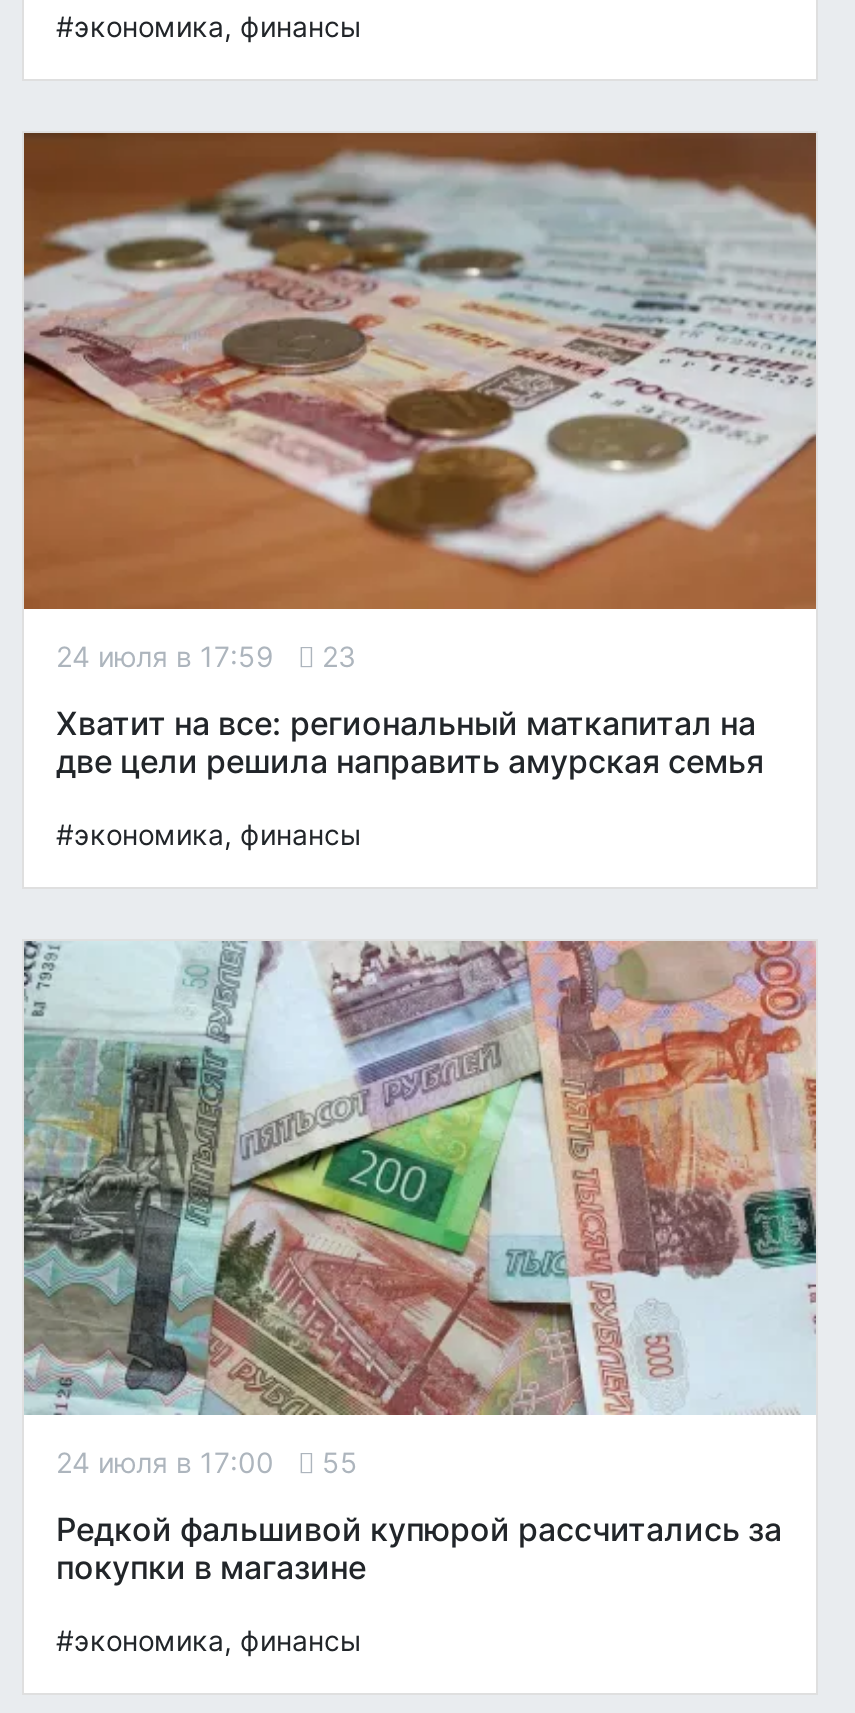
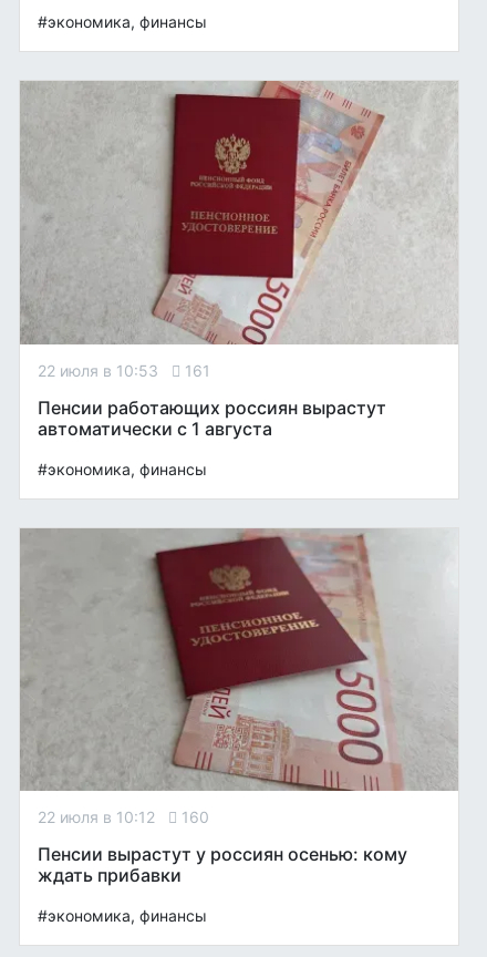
[22,131,818,673] [image] | 24 июля в 17:59 | 23 -> [20,81,458,380] [image] | 22 июля в 10:53 | 161
[56,703,764,781] Хватит на все: региональный маткапитал на | две цели решила направить амурская семья -> [38,396,386,440] Пенсии работающих россиян вырастут | автоматически с 1 августа
[24,939,818,1480] [image] | 24 июля в 17:00 | 55 -> [20,528,458,827] [image] | 22 июля в 10:12 | 160
[56,1510,782,1588] Редкой фальшивой купюрой рассчитались за | покупки в магазине -> [38,843,407,887] Пенсии вырастут у россиян осенью: кому | ждать прибавки

